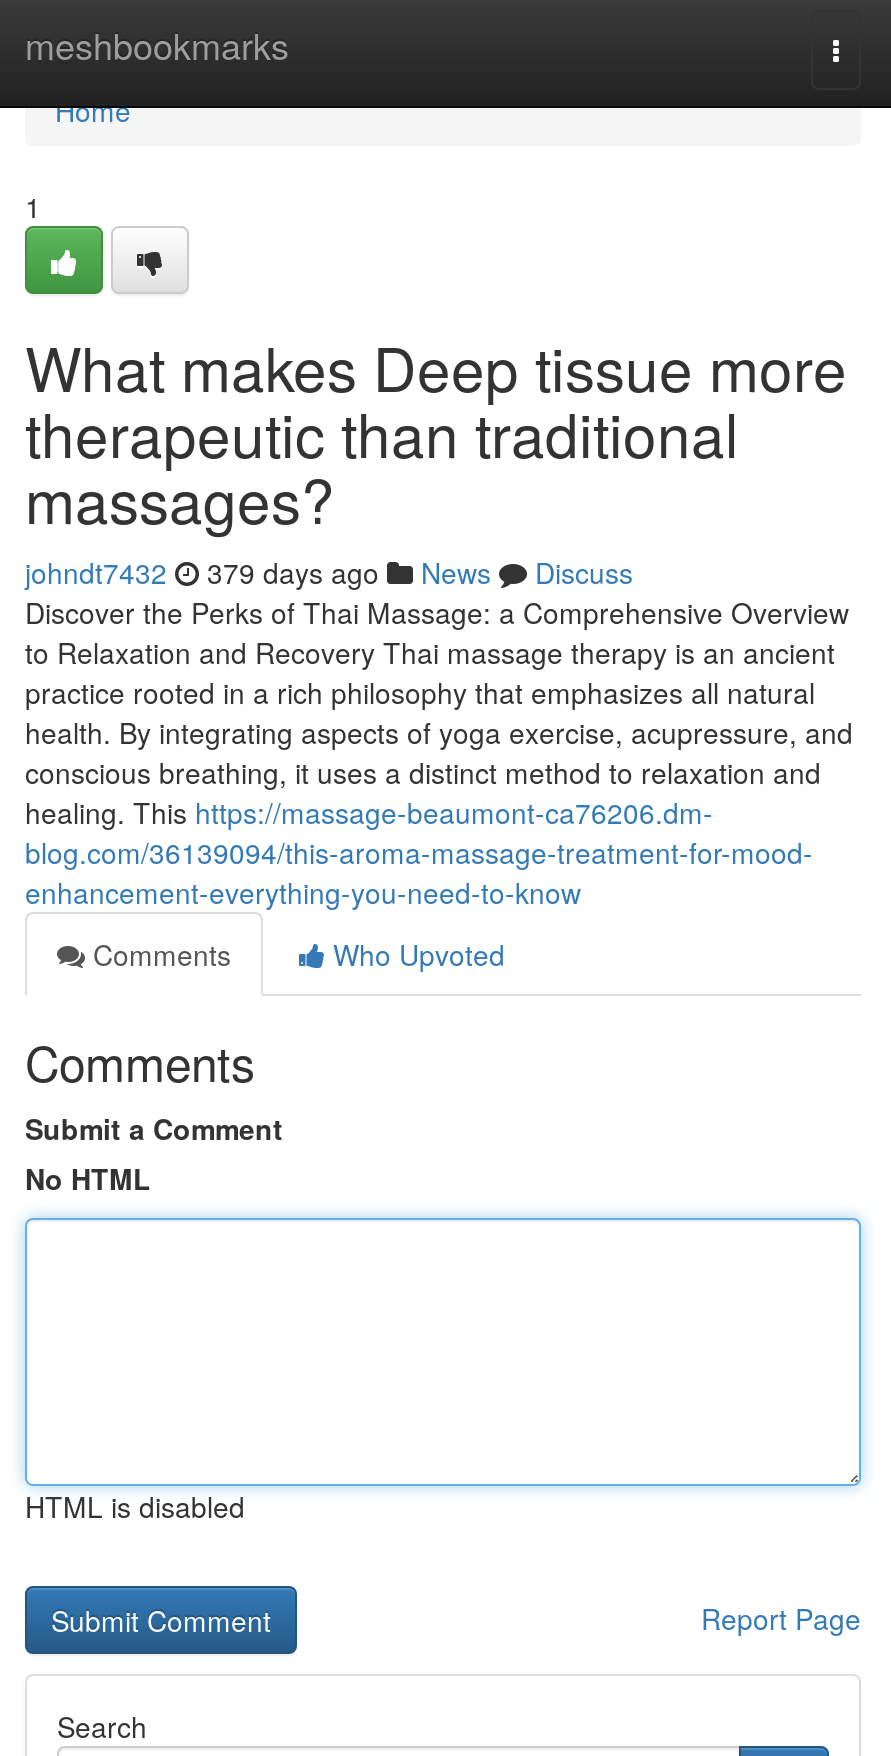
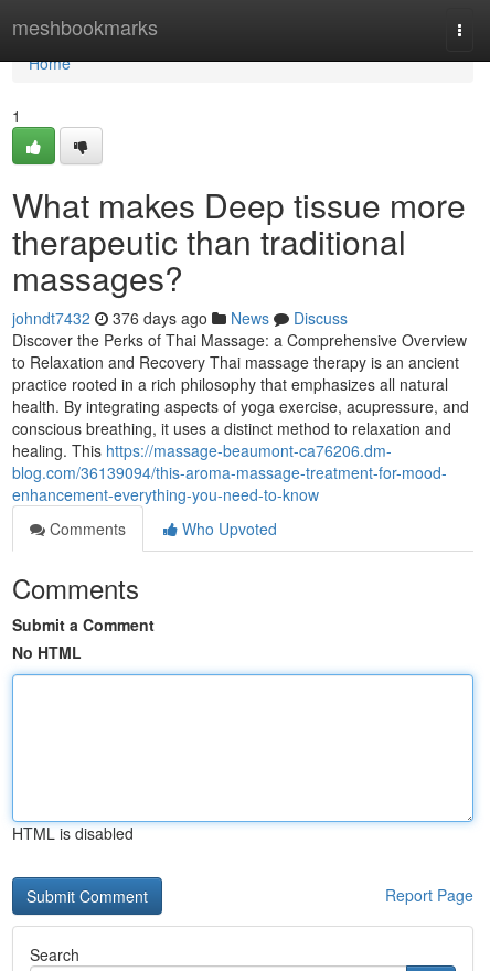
[25,552,633,592] johndt7432 379 days ago News Discuss -> [12,307,348,329] johndt7432 376 days ago News Discuss

